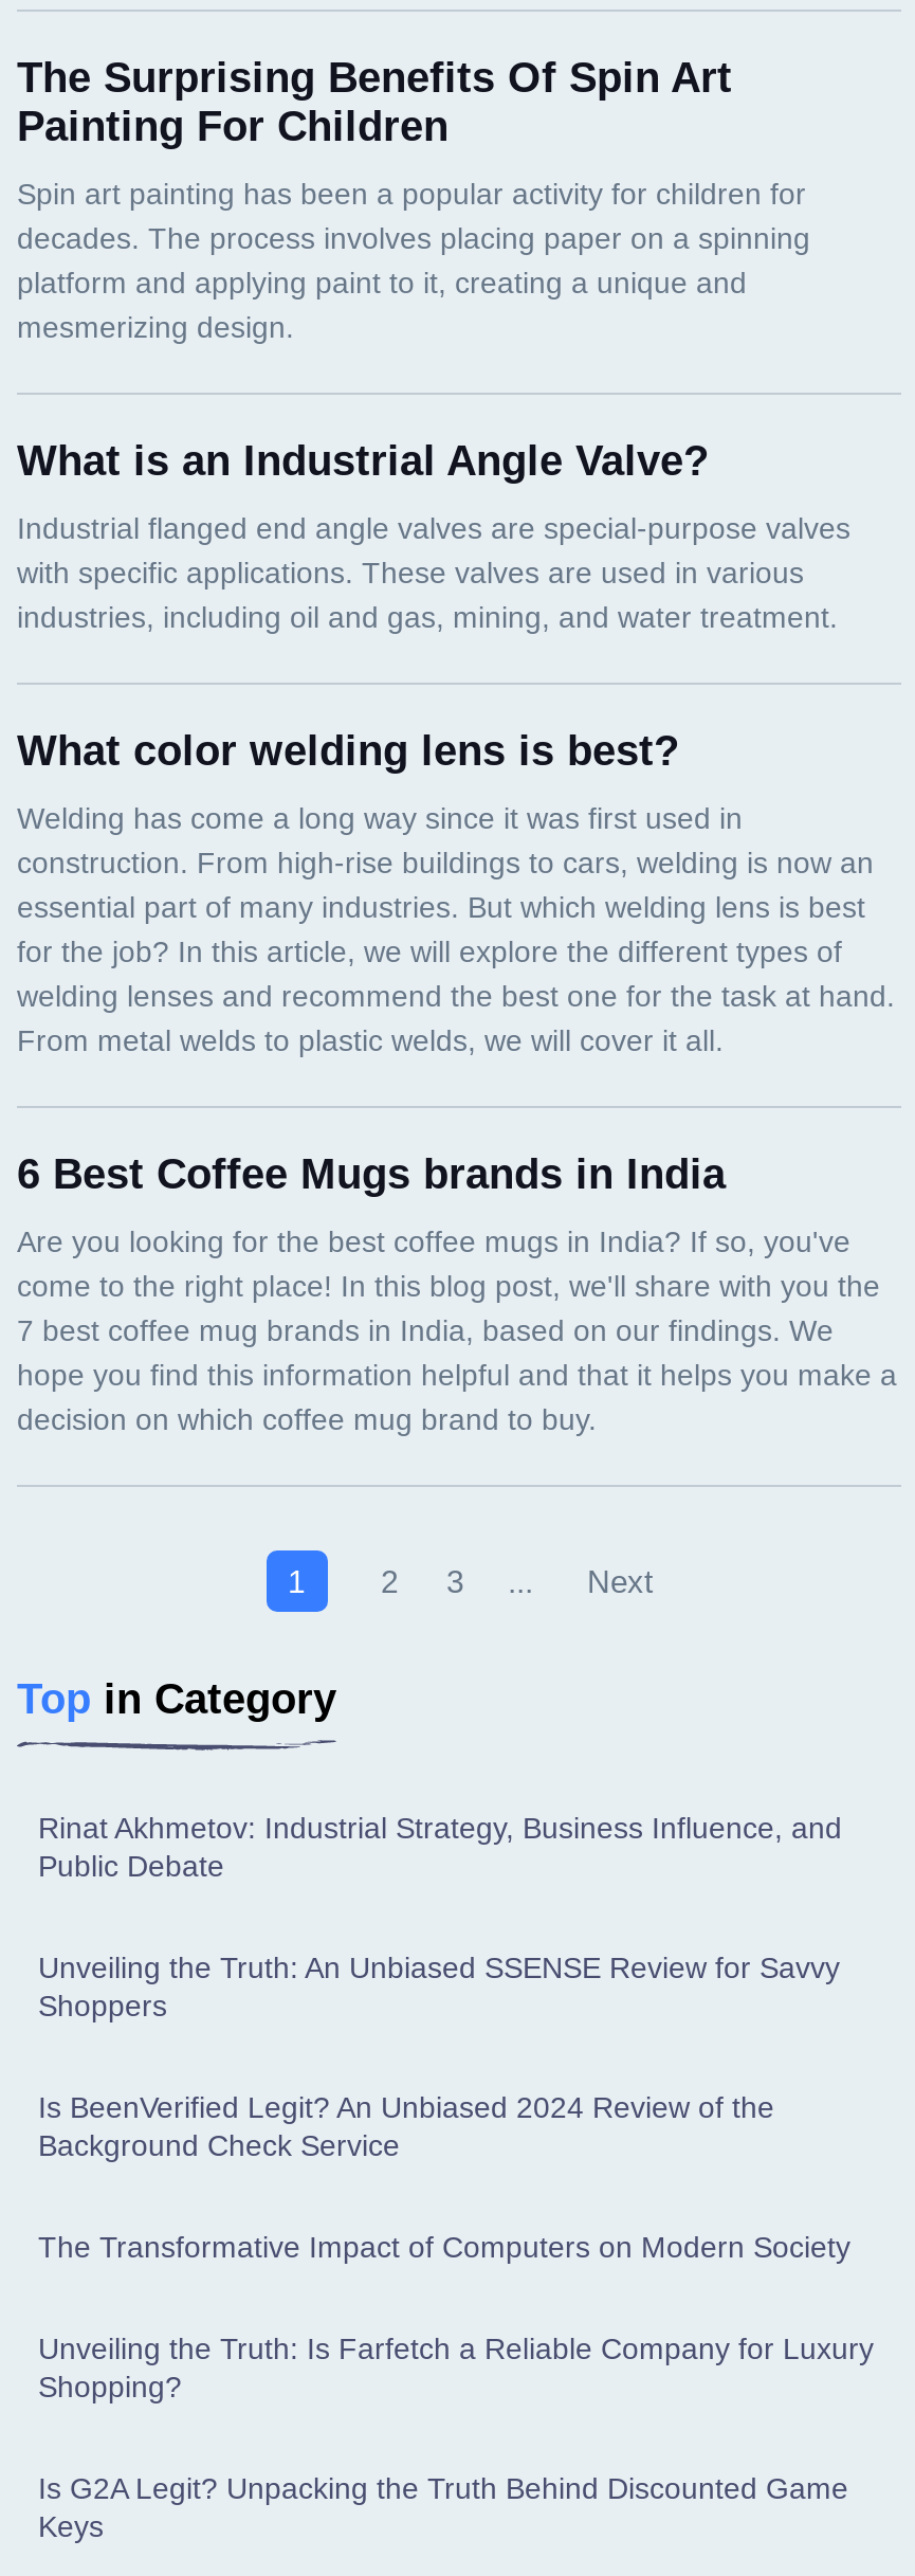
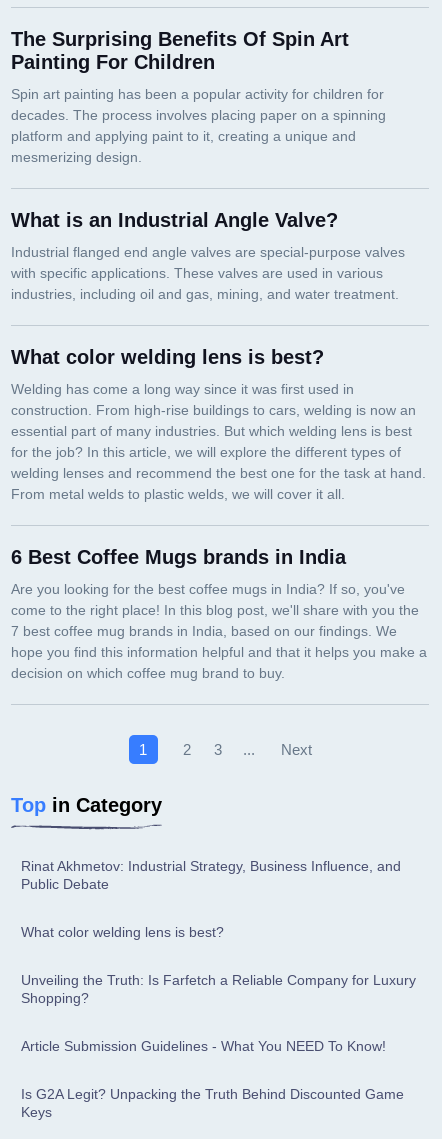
[38,1951,850,2264] Unveiling the Truth: An Unbiased SSENSE Review for Savvy | Shoppers | Is BeenVerified Legit? An Unbiased 2024 Review of the | Background Check Service | The Transformative Impact of Computers on Modern Society -> [21,924,224,940] What color welding lens is best?
moved [38,2332,874,2403] -> [21,972,416,1006]: Unveiling the Truth: Is Farfetch a Reliable Company for Luxury | Shopping?
none -> [21,1038,386,1054] Article Submission Guidelines - What You NEED To Know!

